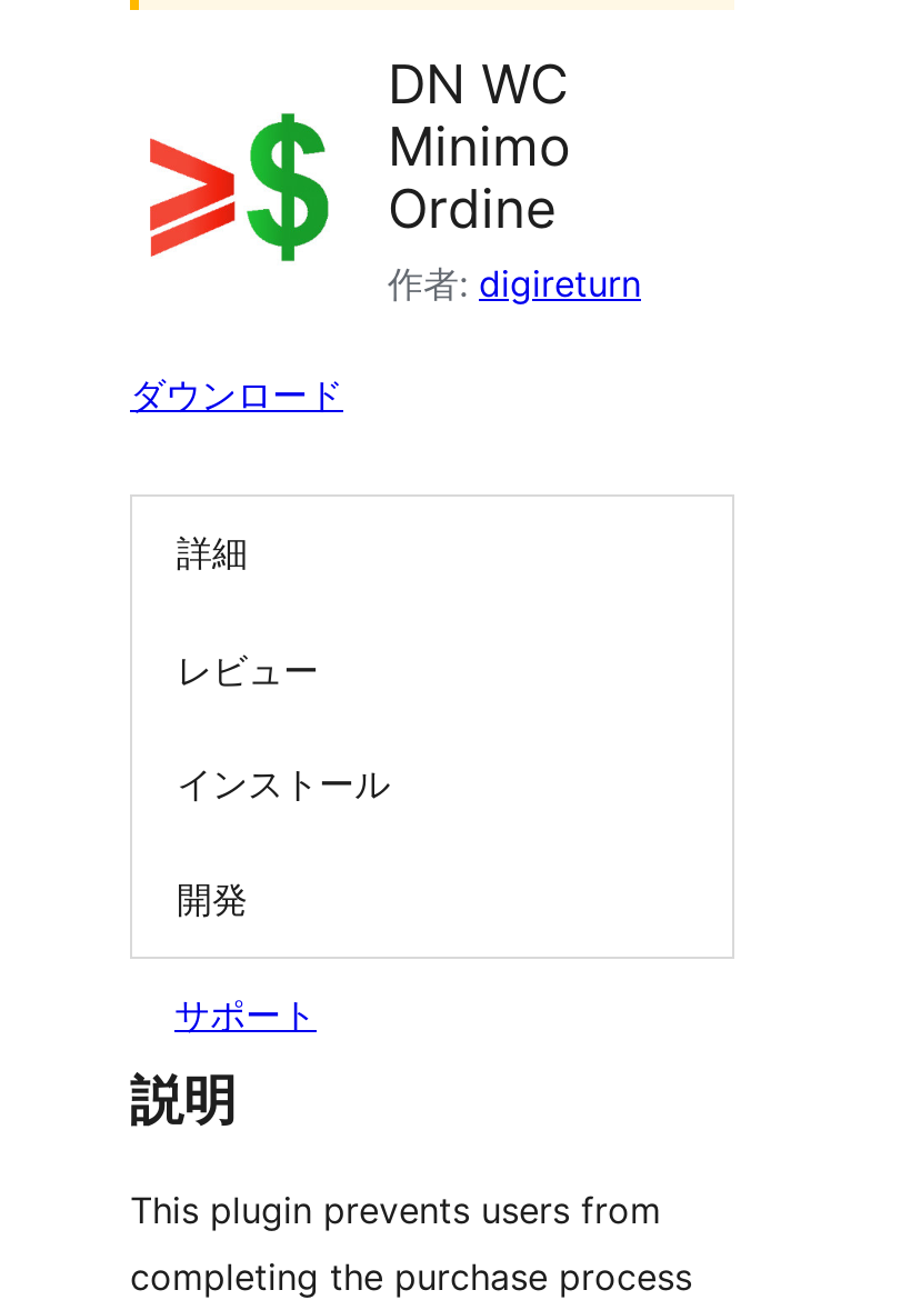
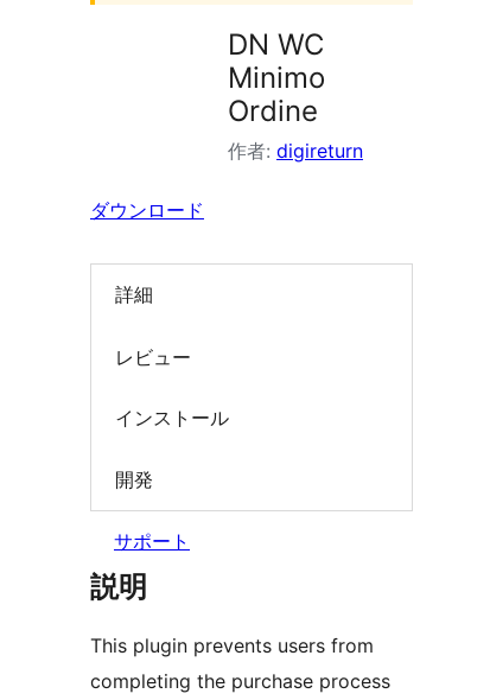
[148,110,332,263] [image] -> none

